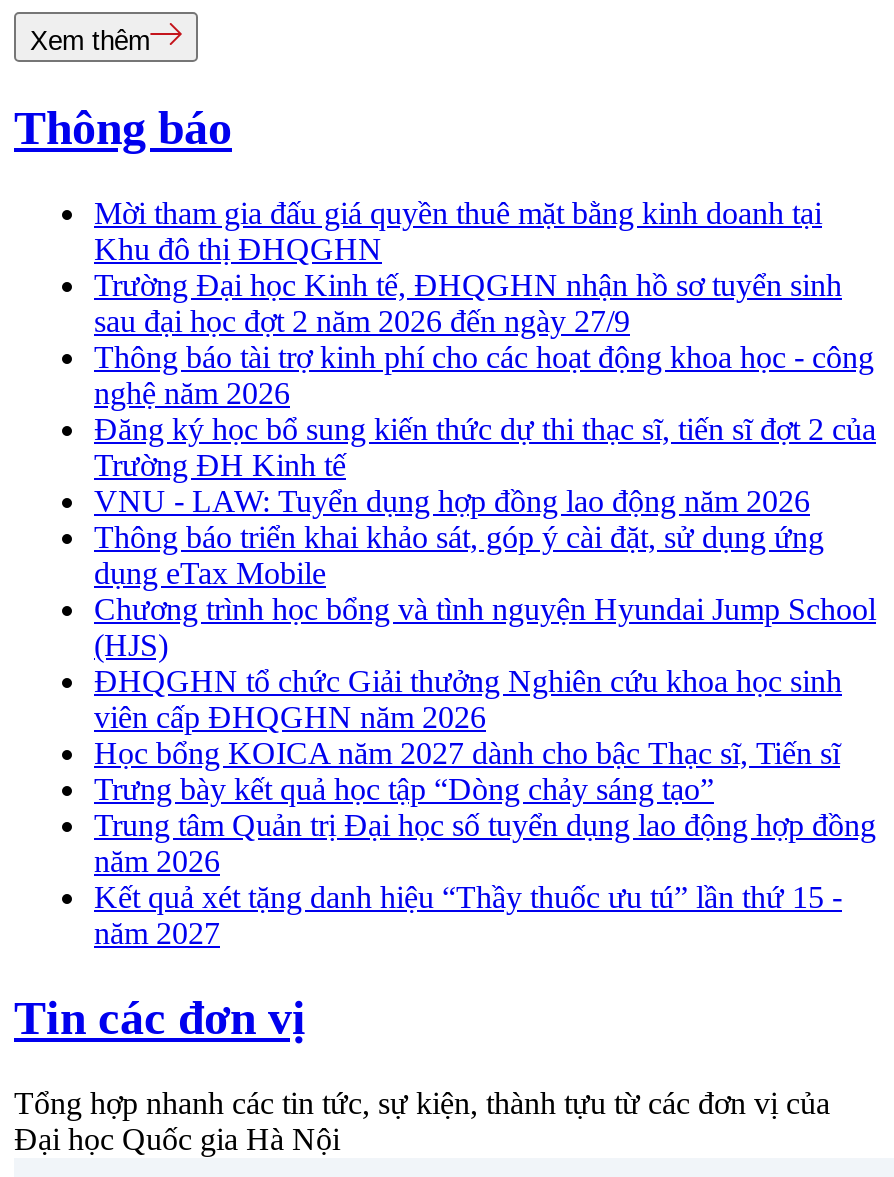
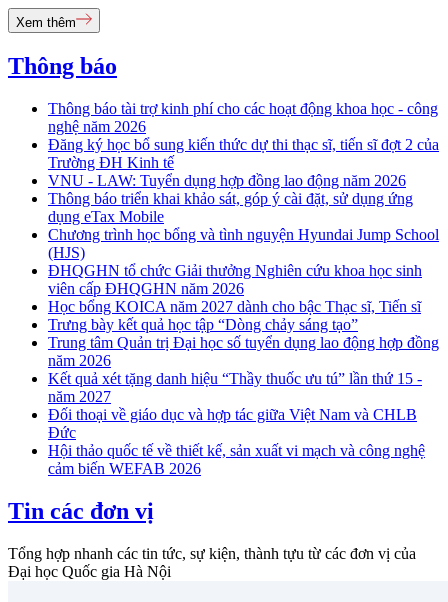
[94,196,842,338] Mời tham gia đấu giá quyền thuê mặt bằng kinh doanh tại | Khu đô thị ĐHQGHN | Trường Đại học Kinh tế, ĐHQGHN nhận hồ sơ tuyển sinh | sau đại học đợt 2 năm 2026 đến ngày 27/9 -> none
moved [94,340,876,950] -> [48,100,439,405]: Thông báo tài trợ kinh phí cho các hoạt động khoa học - công | nghệ năm 2026 | Đăng ký học bổ sung kiến thức dự thi thạc sĩ, tiến sĩ đợt 2 của | ... | Kết quả xét tặng danh hiệu “Thầy thuốc ưu tú” lần thứ 15 - | năm 2027
none -> [48,406,425,477] Đối thoại về giáo dục và hợp tác giữa Việt Nam và CHLB | Đức | Hội thảo quốc tế về thiết kế, sản xuất vi mạch và công nghệ | cảm biến WEFAB 2026

